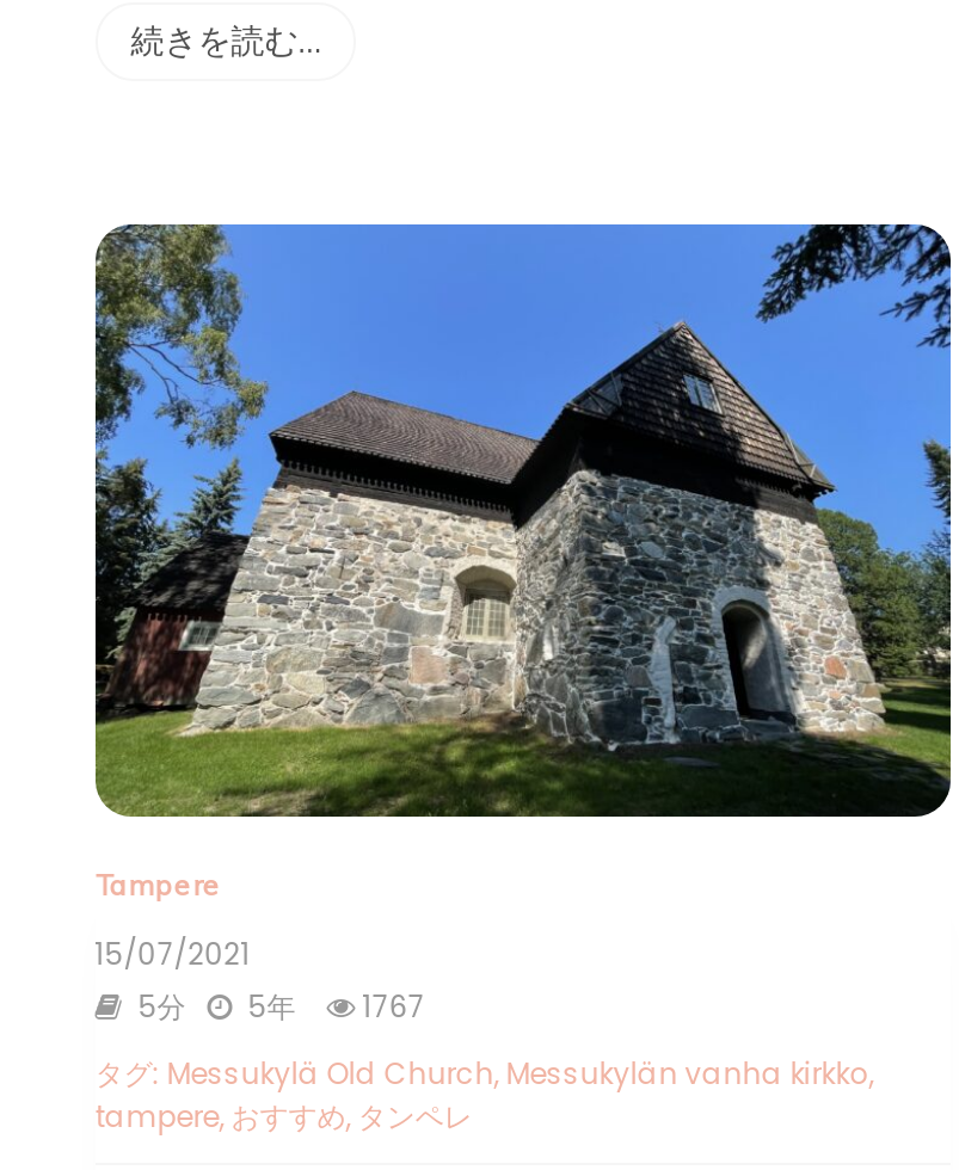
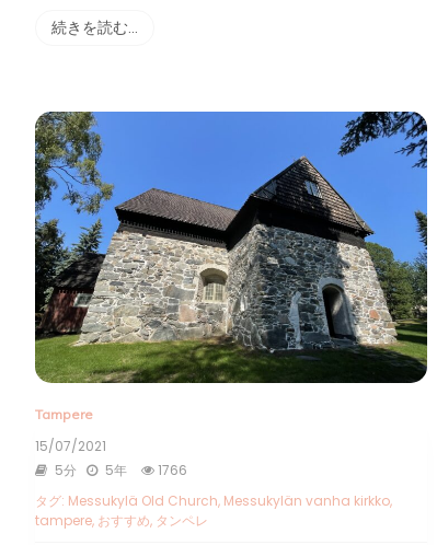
[131,986,425,1027] 5分 5年 1767 -> [51,461,187,479] 5分 5年 1766

